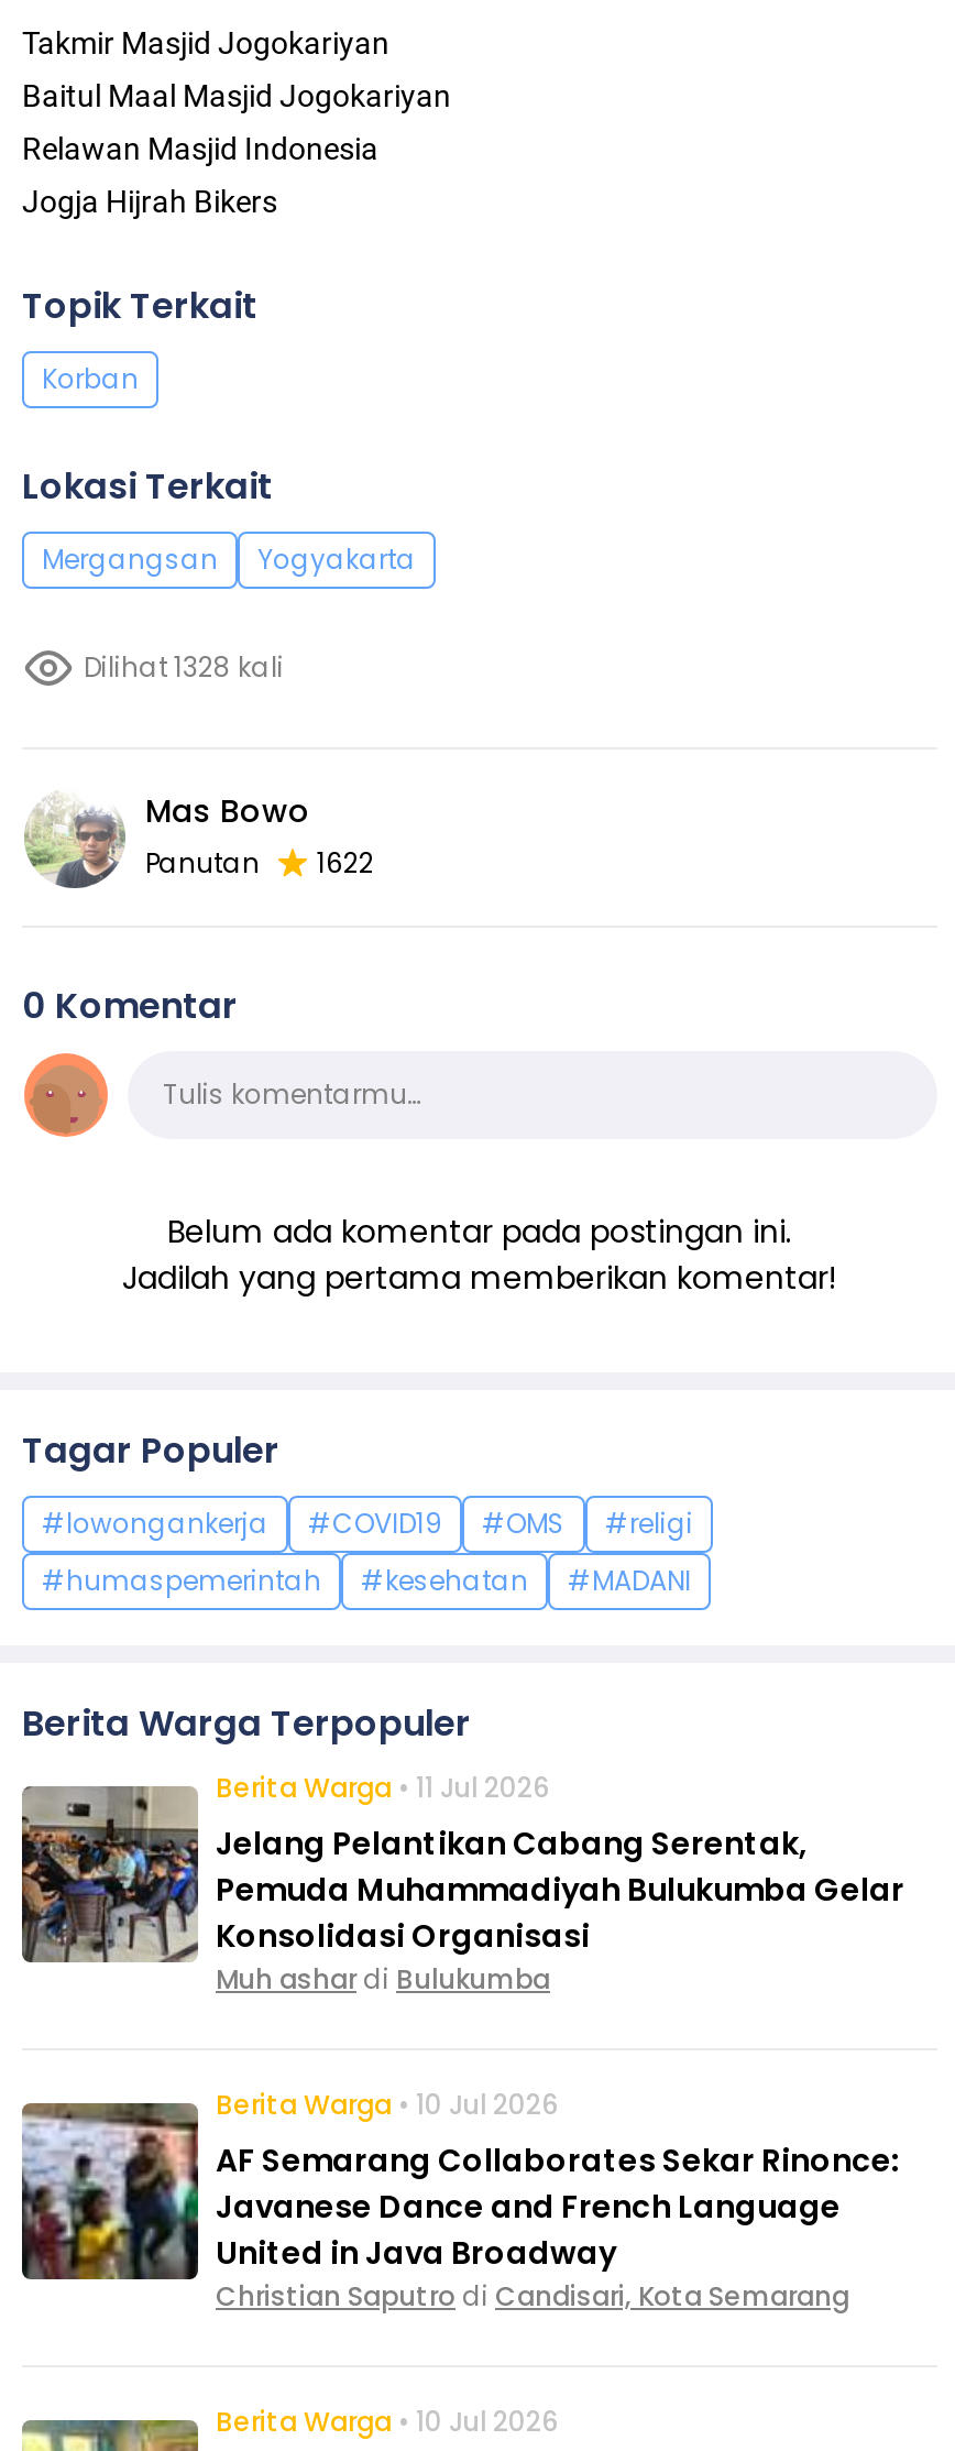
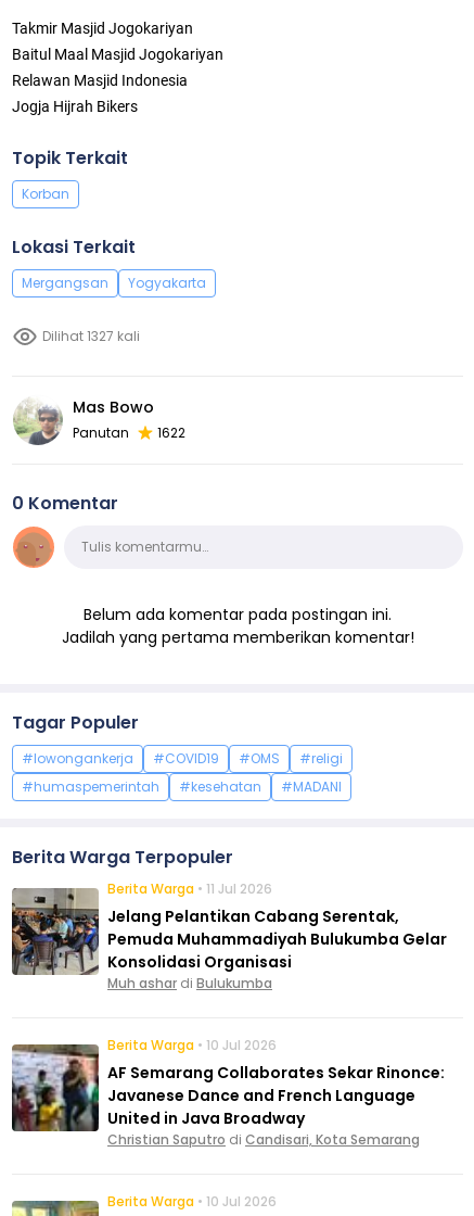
[84,648,284,685] Dilihat 1328 kali -> [42,327,140,345] Dilihat 1327 kali

